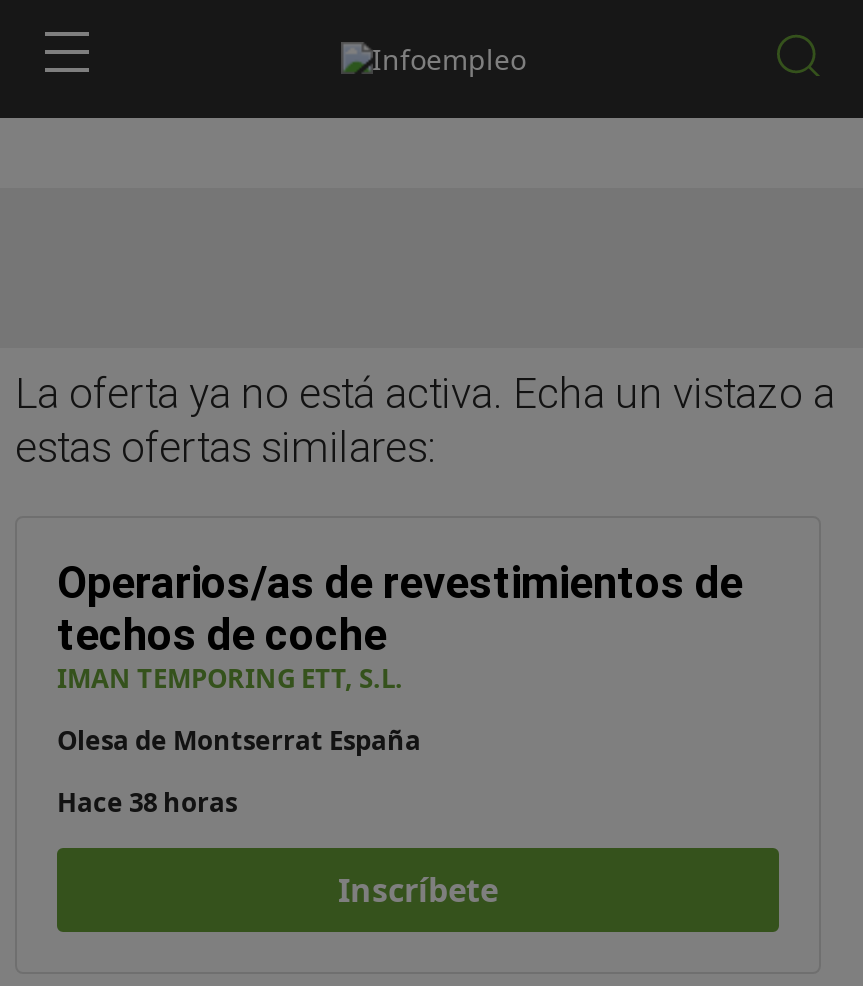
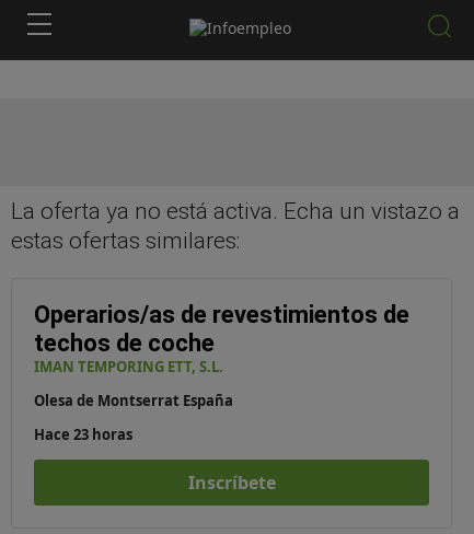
[57,784,237,820] Hace 38 horas -> [34,425,132,444] Hace 23 horas

